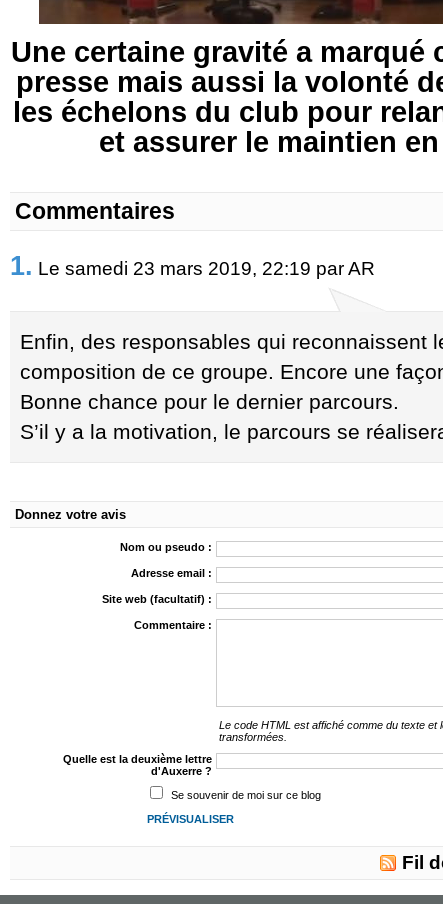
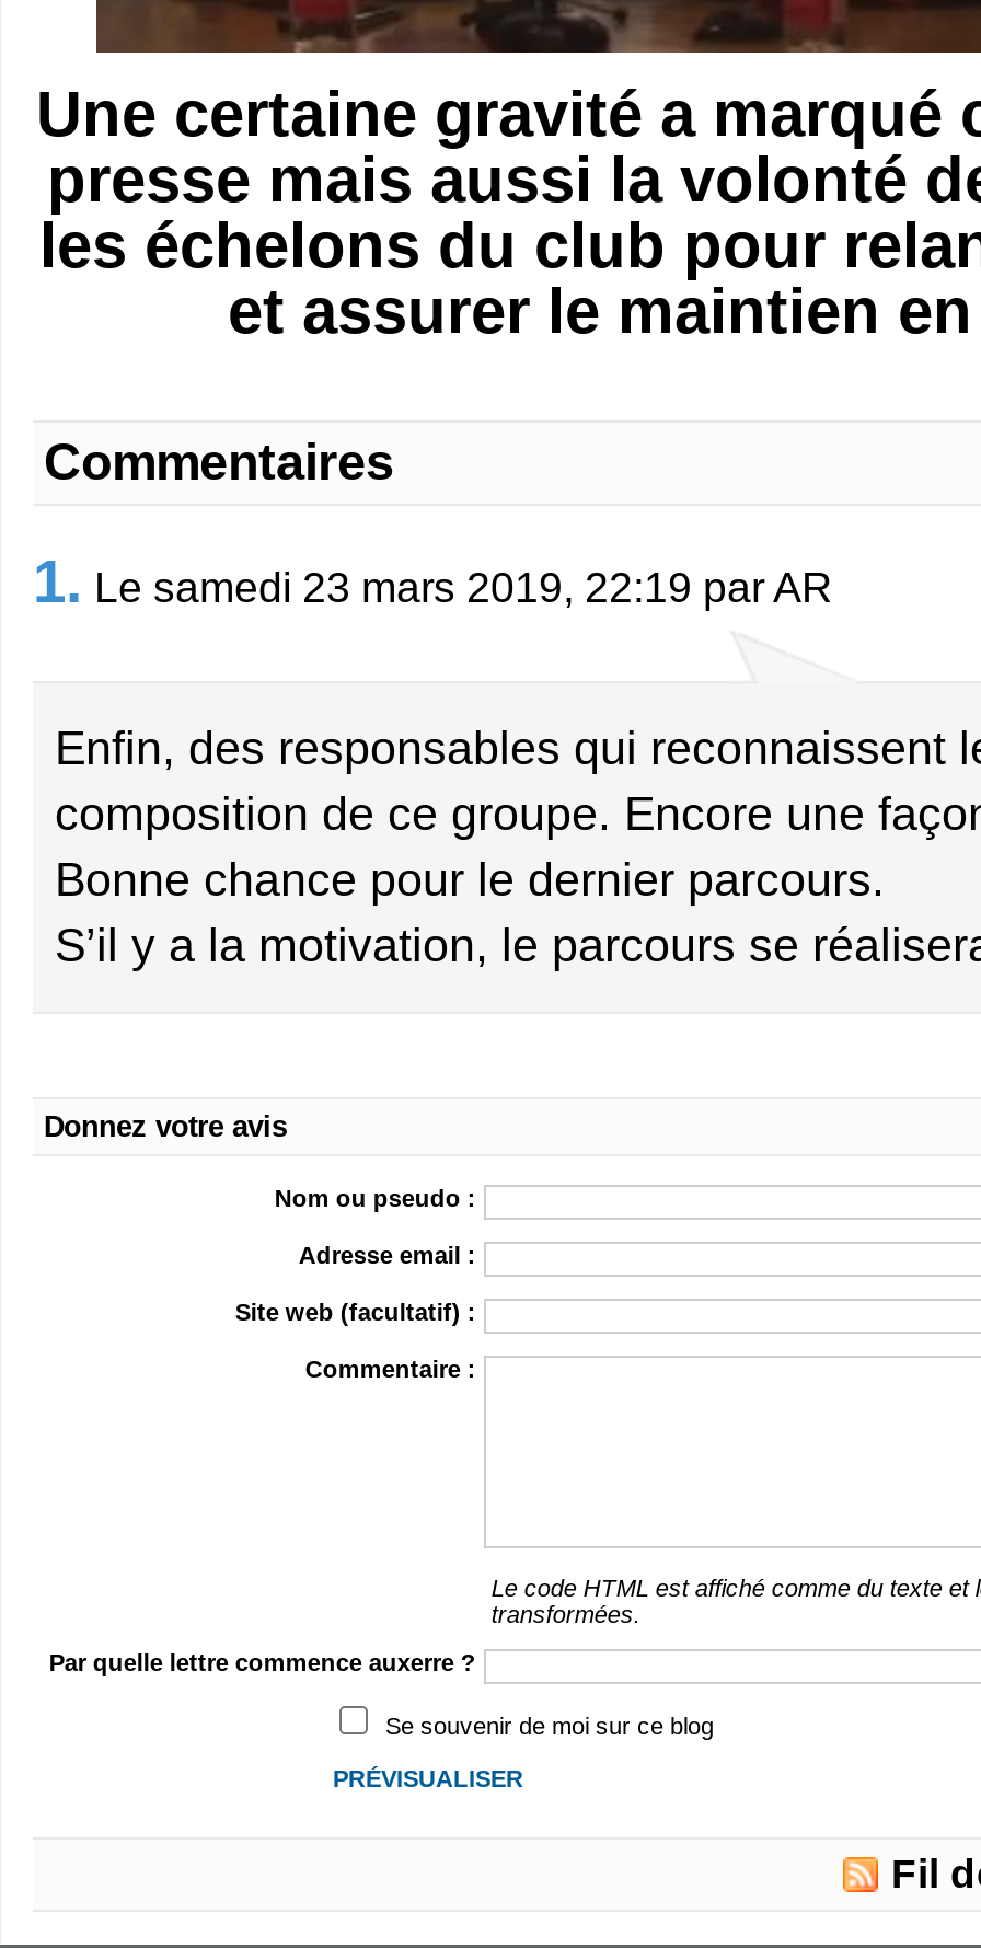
[63,753,212,777] Quelle est la deuxième lettre | d'Auxerre ? -> [49,1649,476,1675] Par quelle lettre commence auxerre ?

